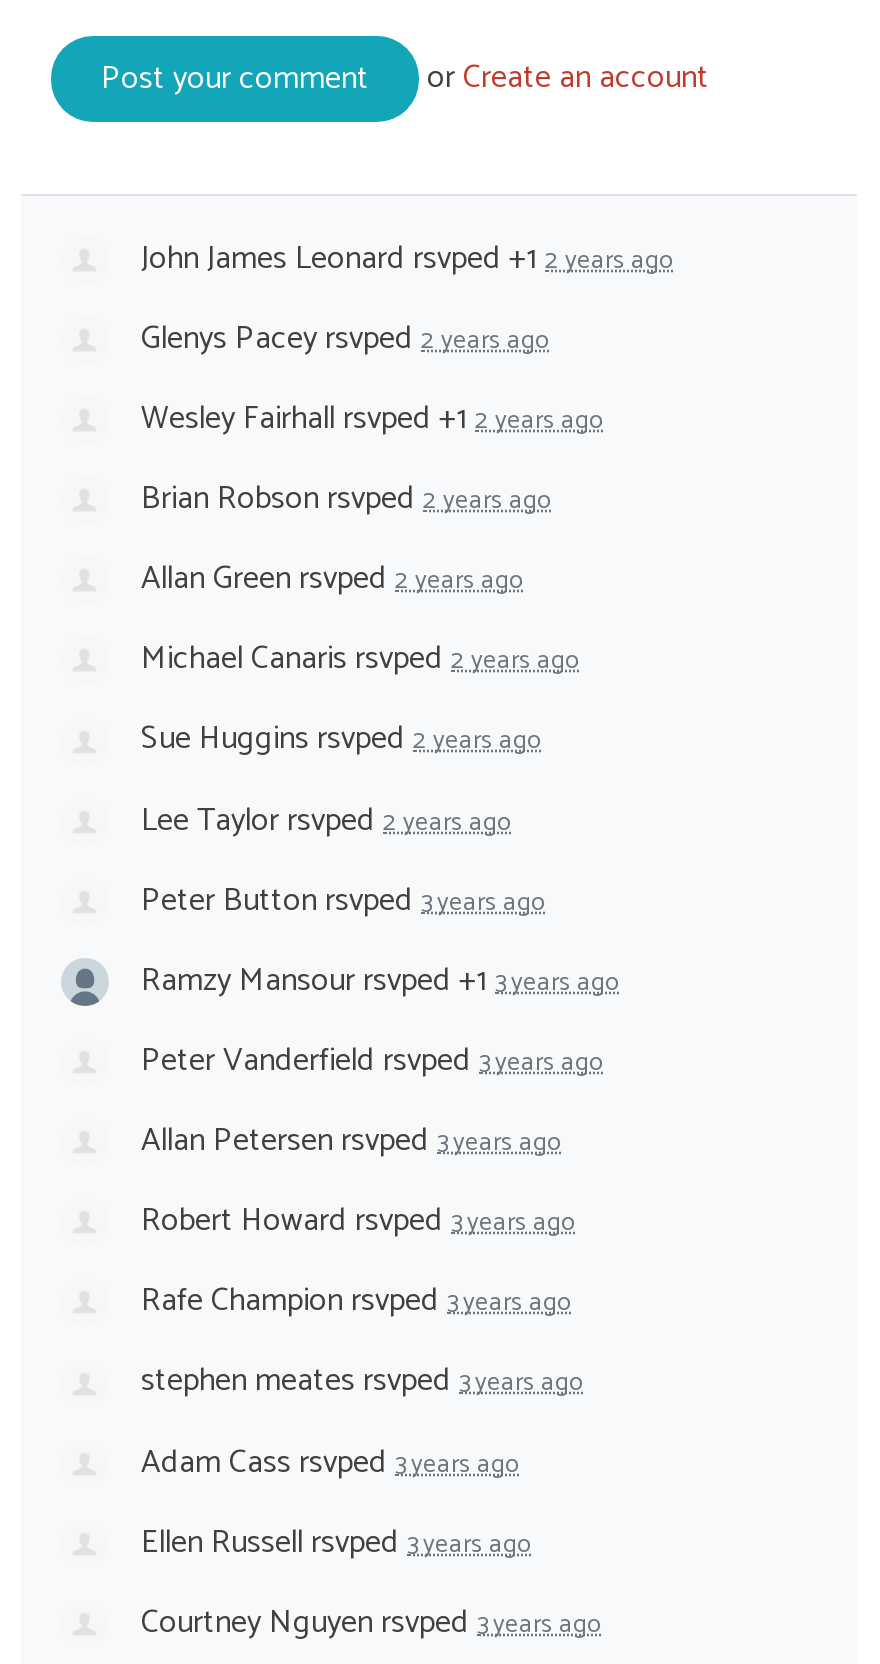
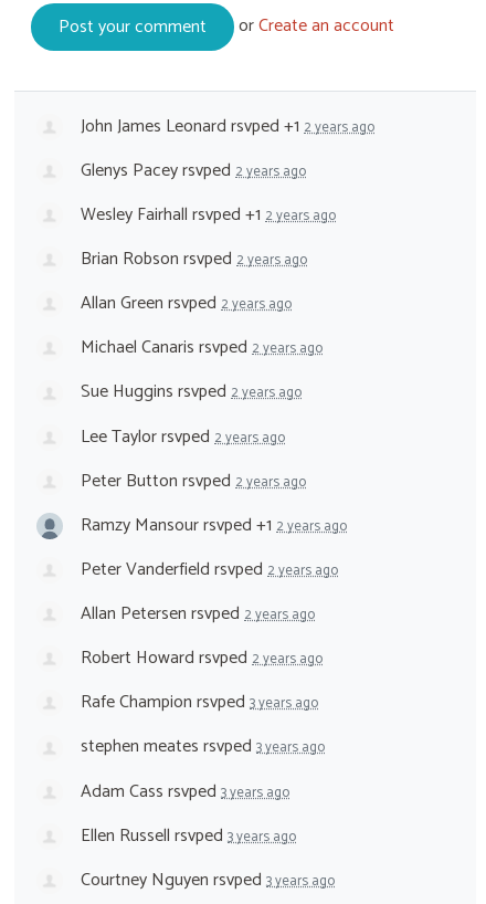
[141,873,545,927] Peter Button rsvped 3 years ago -> [81,466,306,496] Peter Button rsvped 2 years ago
[141,954,619,1008] Ramzy Mansour rsvped +1 3 years ago -> [81,510,347,540] Ramzy Mansour rsvped +1 2 years ago
[141,1034,603,1088] Peter Vanderfield rsvped 3 years ago -> [81,555,338,585] Peter Vanderfield rsvped 2 years ago
[141,1114,561,1168] Allan Petersen rsvped 3 years ago -> [81,599,315,629] Allan Petersen rsvped 2 years ago
[141,1194,575,1248] Robert Howard rsvped 3 years ago -> [81,643,323,673] Robert Howard rsvped 2 years ago

